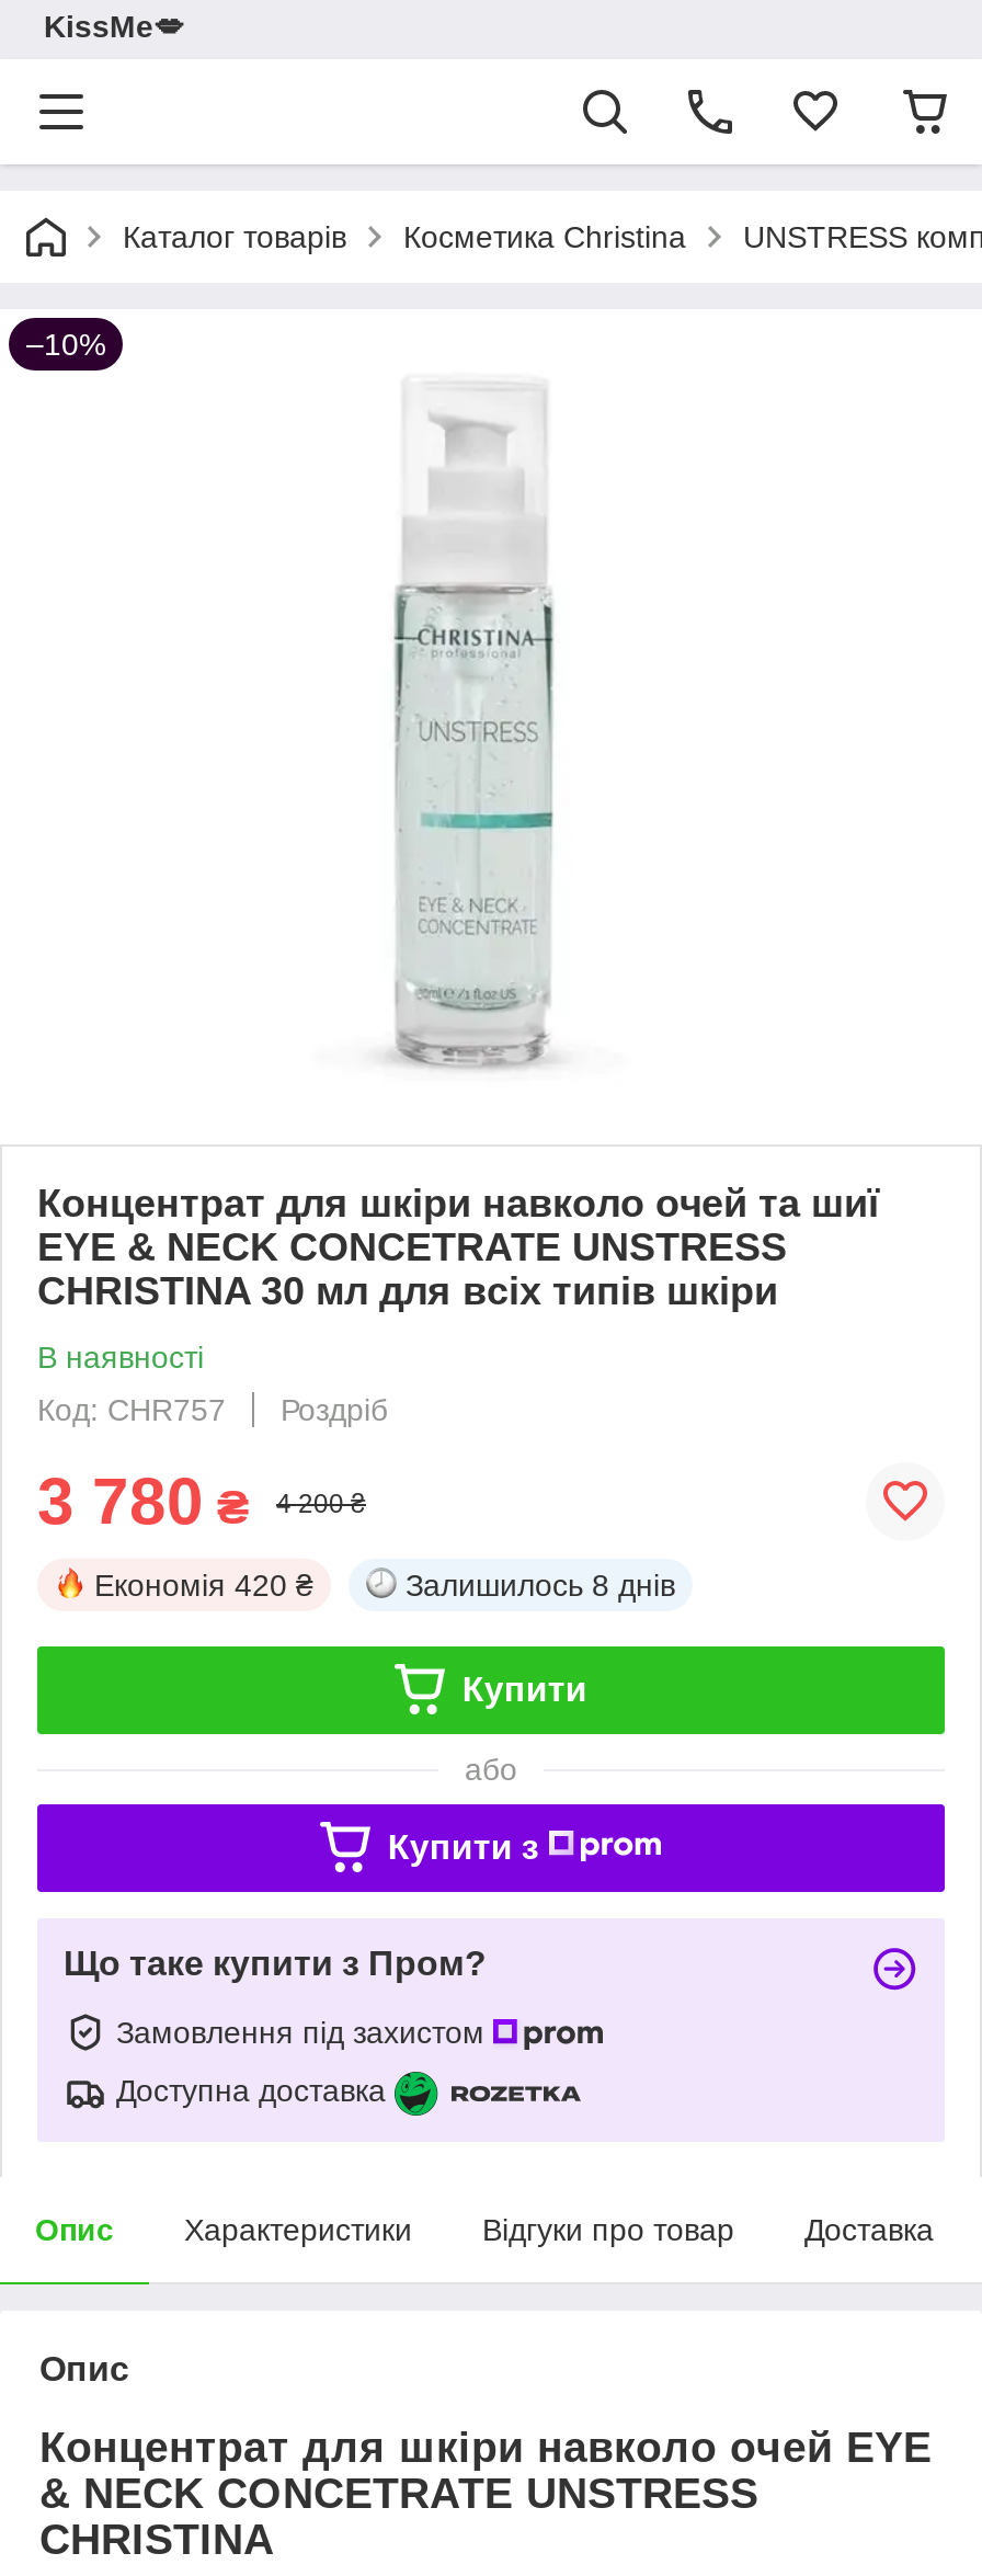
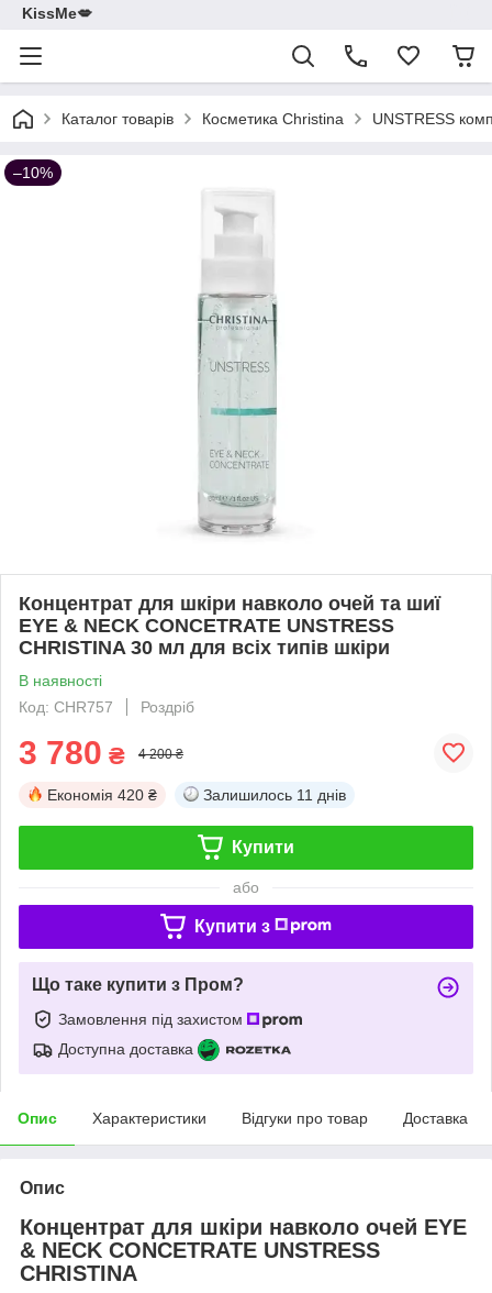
[406,1567,675,1602] Залишилось 8 днів -> [203,786,346,804] Залишилось 11 днів

